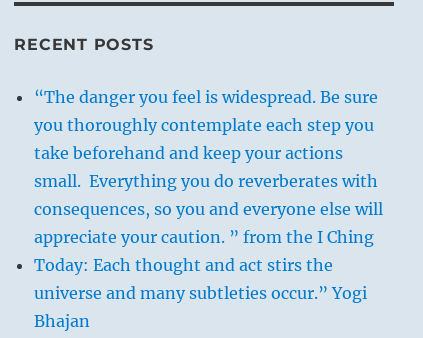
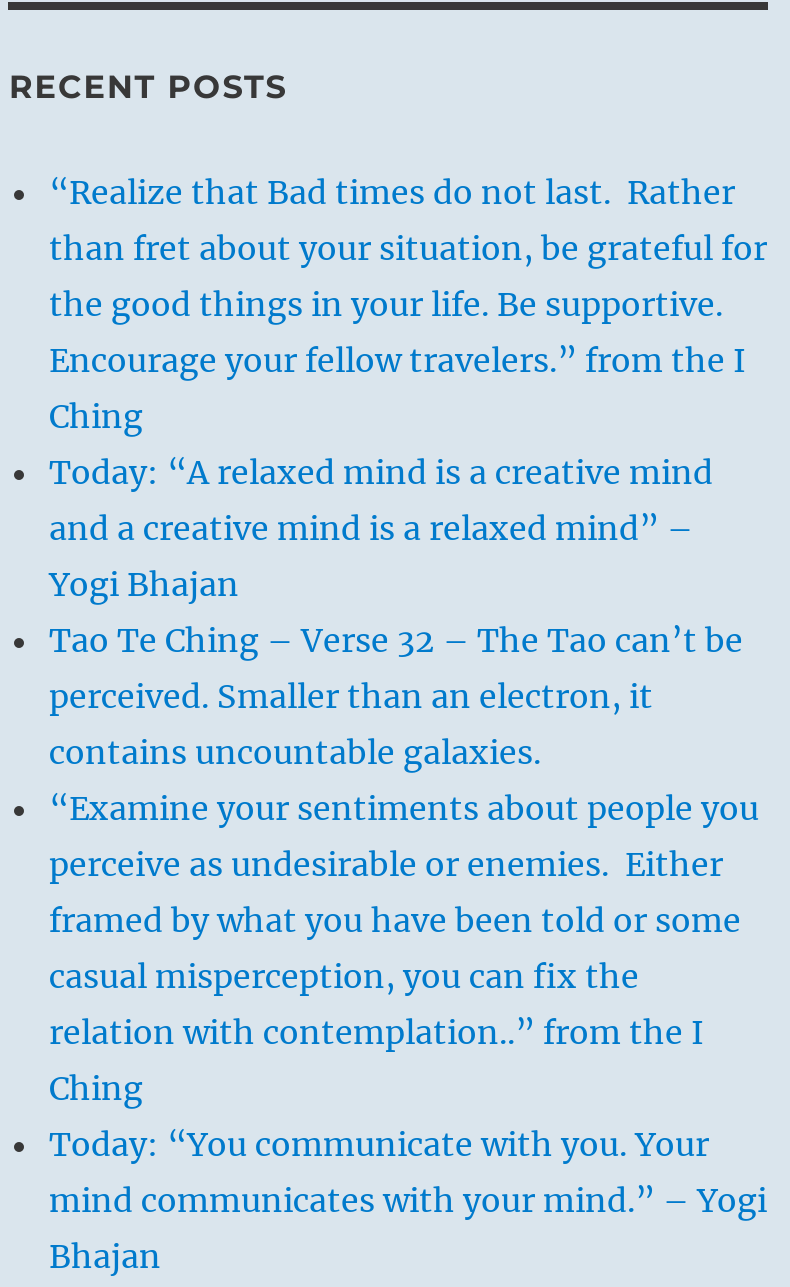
[34,87,383,303] “The danger you feel is widespread. Be sure | you thoroughly contemplate each step you | take beforehand and keep your actions | small. Everything you do reverberates with | consequences, so you and everyone else will | appreciate your caution. ” from the I Ching | Today: Each thought and act stirs the | universe and many subtleties occur.” Yogi -> [49,173,767,1221] “Realize that Bad times do not last. Rather | than fret about your situation, be grateful for | the good things in your life. Be supportive. | Encourage your fellow travelers.” from the I | Ching | Today: “A relaxed mind is a creative mind | and a creative mind is a relaxed mind” – | Yogi Bhajan | Tao Te Ching – Verse 32 – The Tao can’t be | perceived. Smaller than an electron, it | contains uncountable galaxies. | “Examine your sentiments about people you | perceive as undesirable or enemies. Either | framed by what you have been told or some | casual misperception, you can fix the | relation with contemplation..” from the I | Ching | Today: “You communicate with you. Your | mind communicates with your mind.” – Yogi

